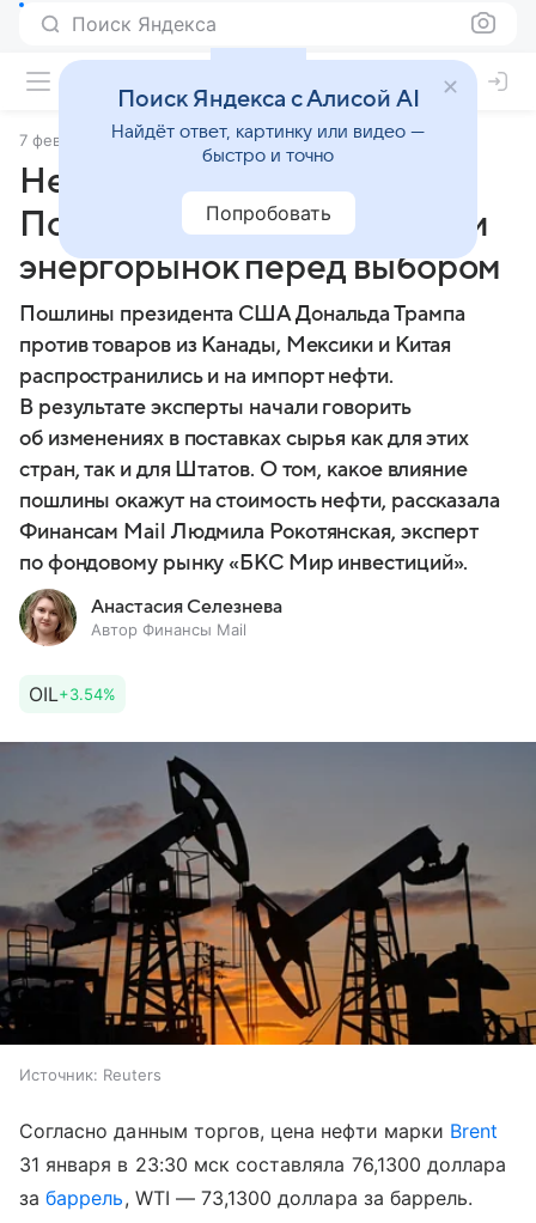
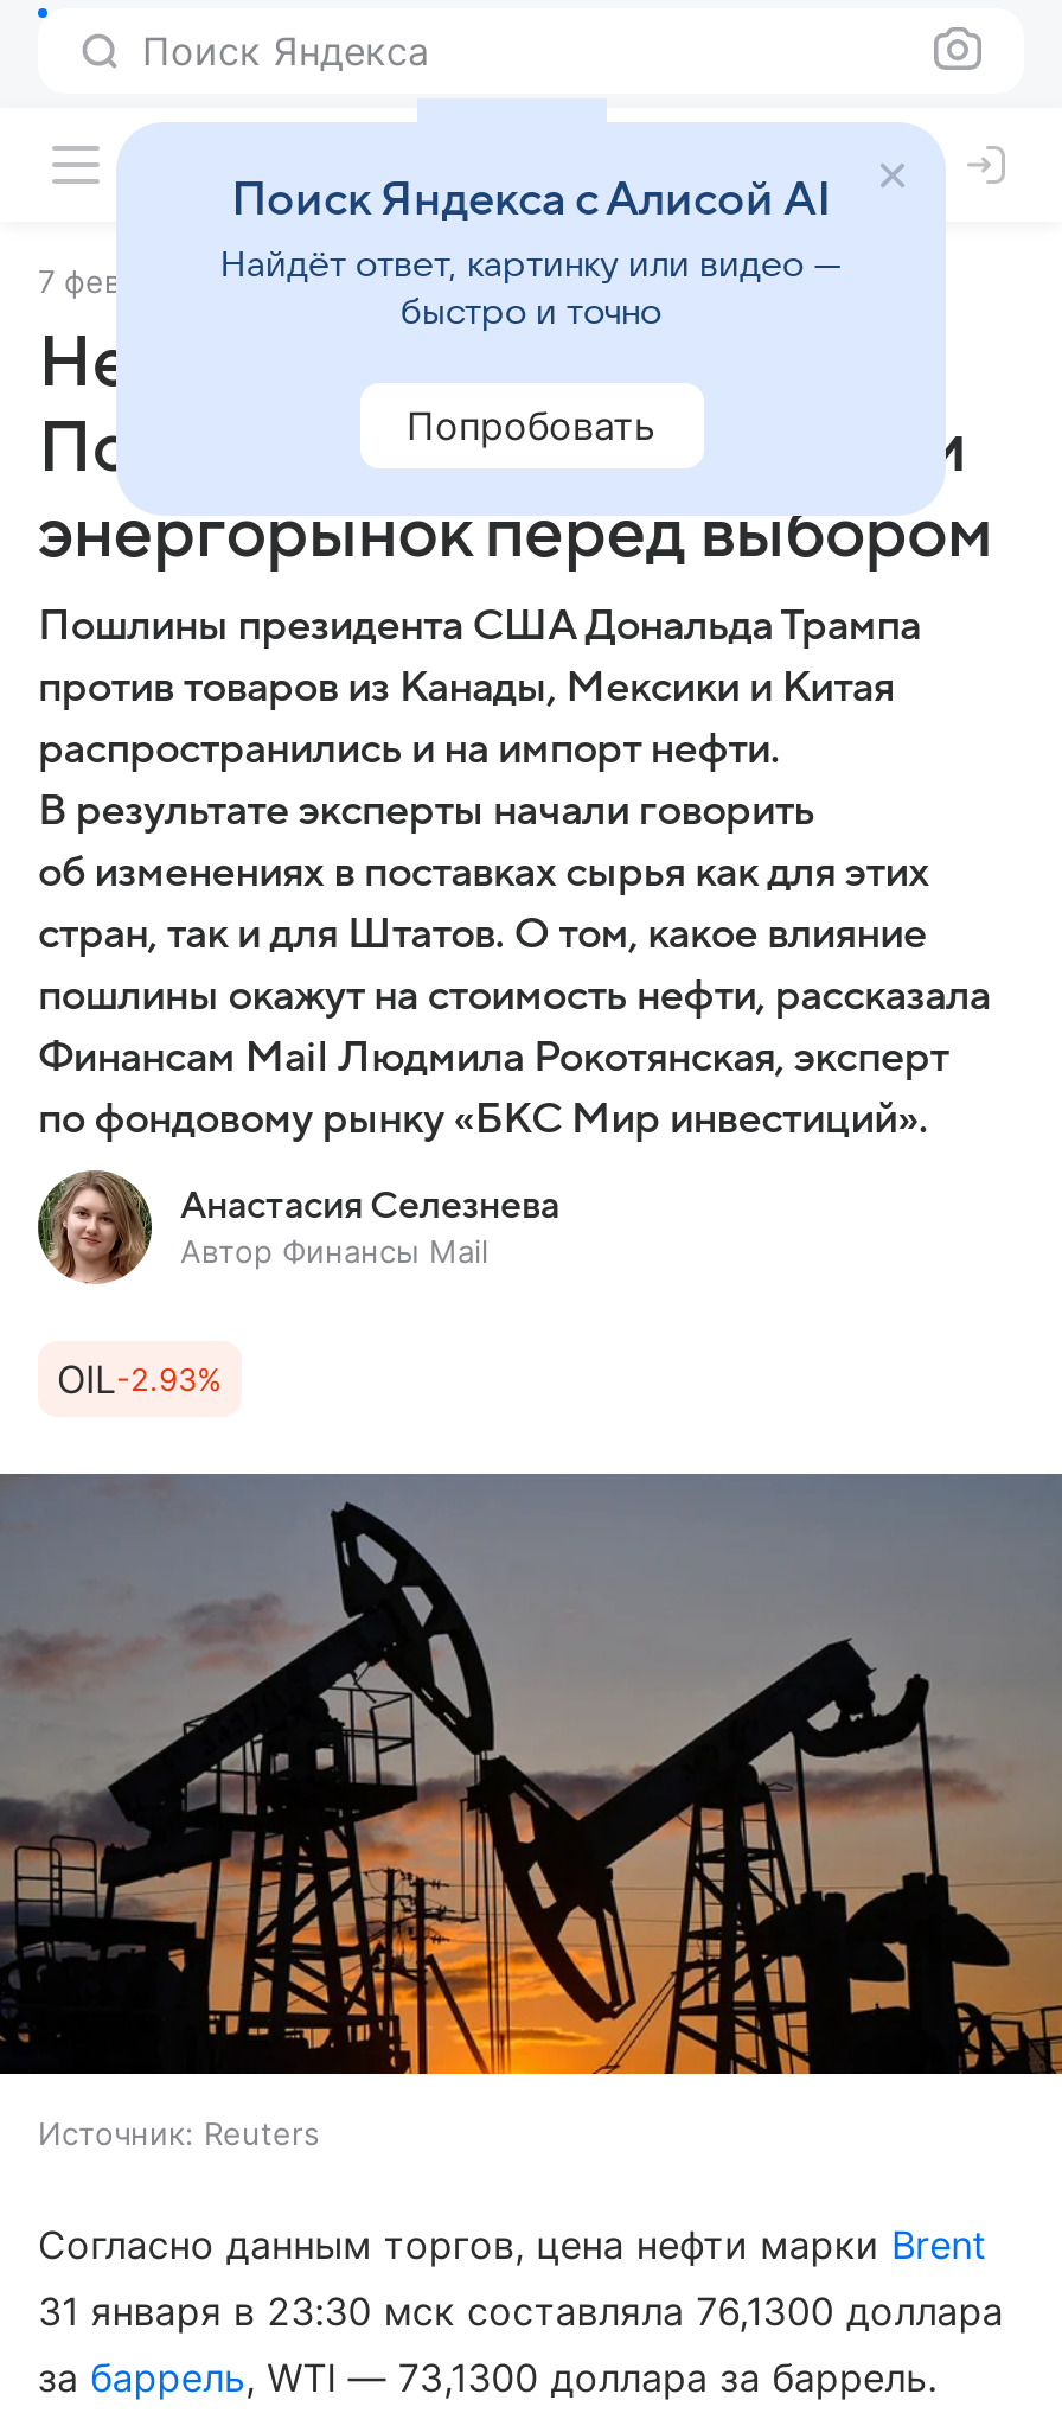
[29,682,116,706] OIL+3.54% -> [57,1355,223,1403] OIL-2.93%

